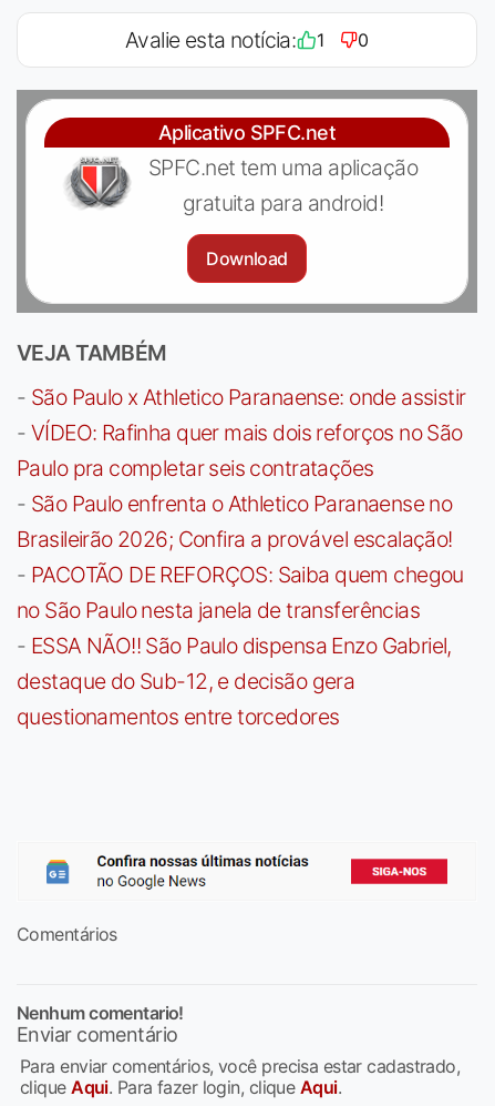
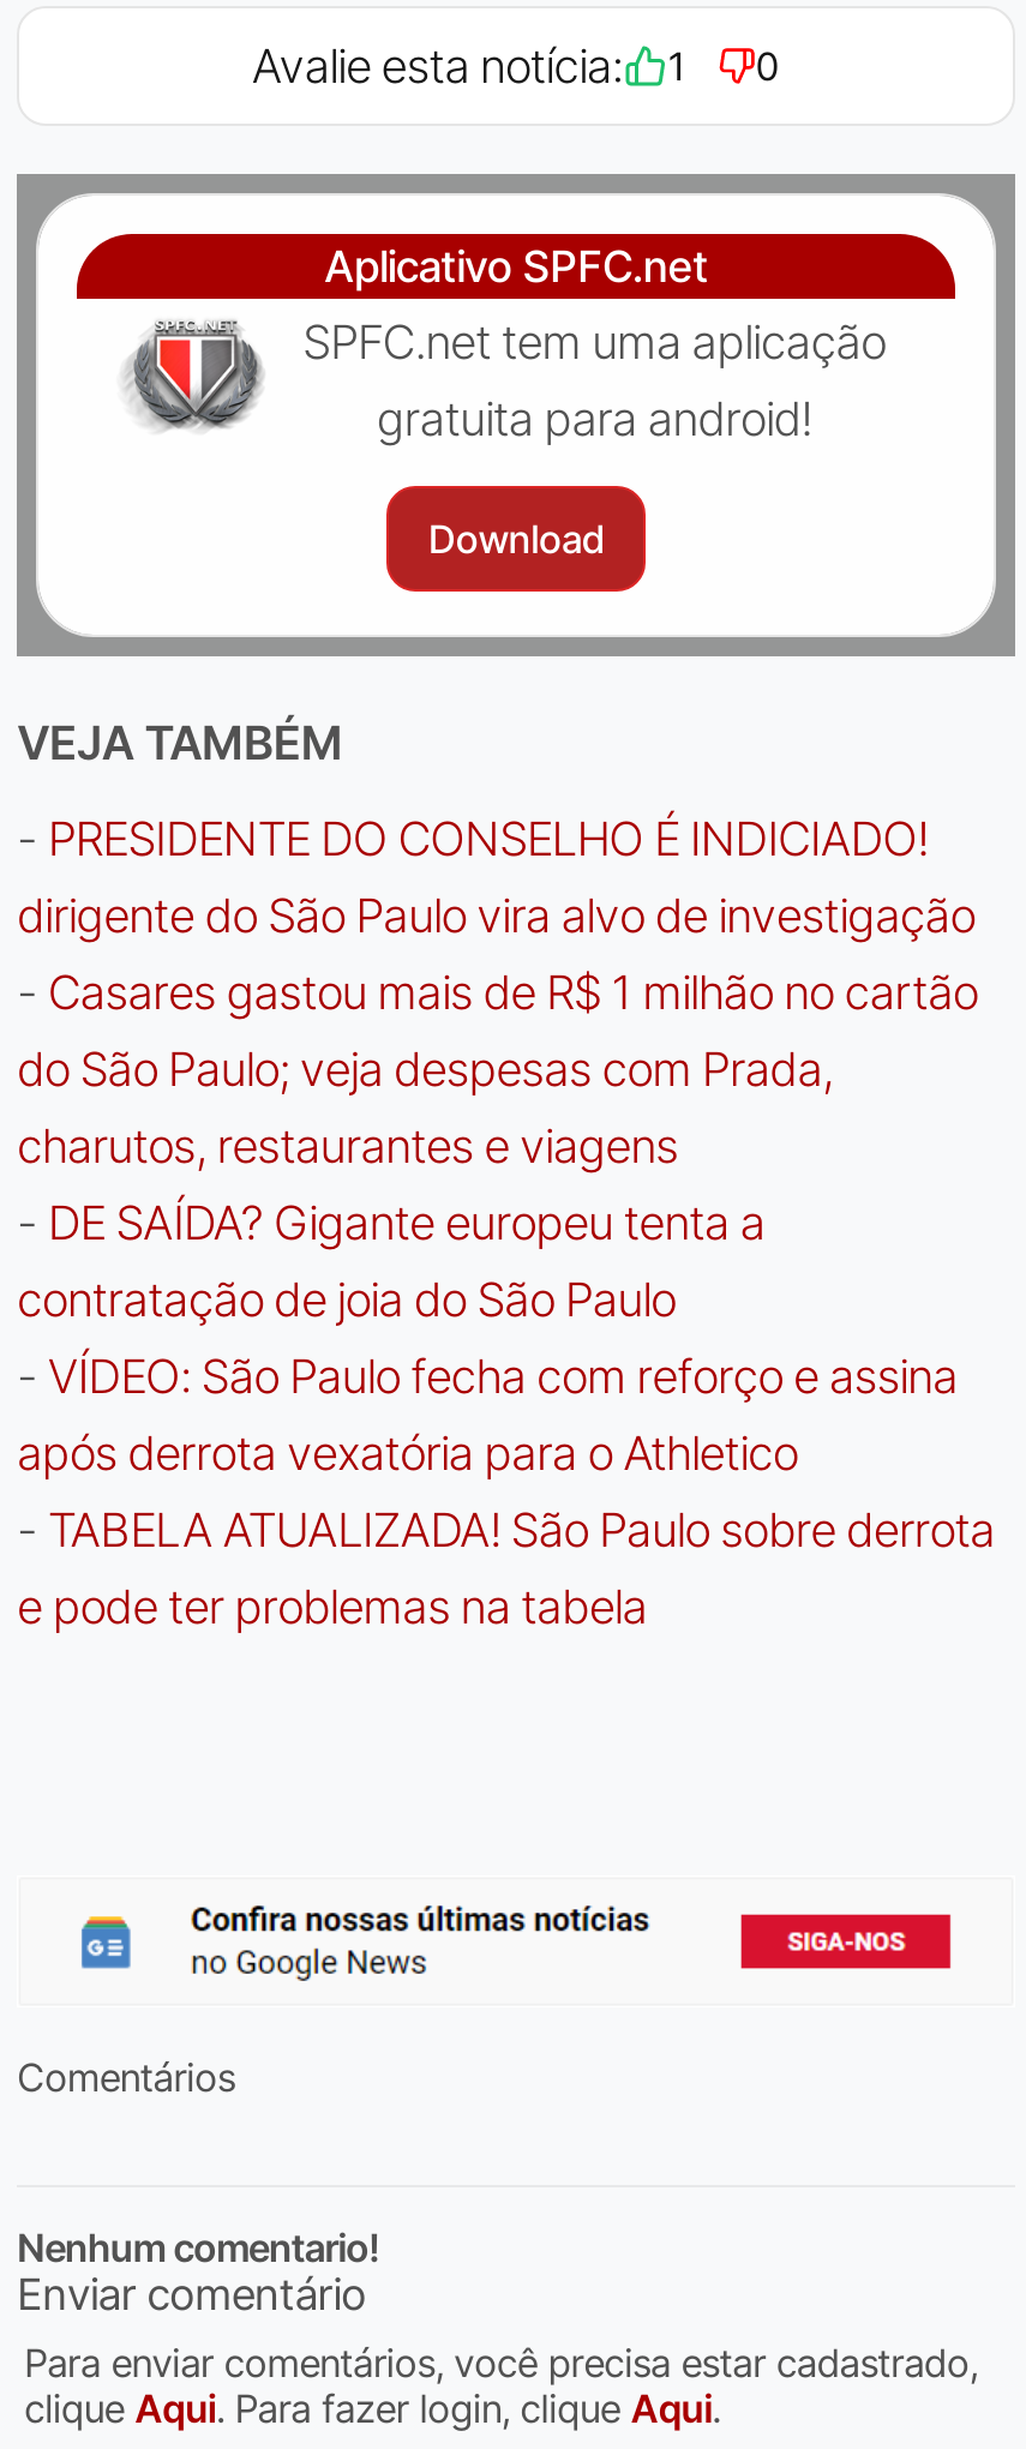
[17,383,466,729] - São Paulo x Athletico Paranaense: onde assistir | - VÍDEO: Rafinha quer mais dois reforços no São | Paulo pra completar seis contratações | - São Paulo enfrenta o Athletico Paranaense no | Brasileirão 2026; Confira a provável escalação! | - PACOTÃO DE REFORÇOS: Saiba quem chegou | no São Paulo nesta janela de transferências | - ESSA NÃO!! São Paulo dispensa Enzo Gabriel, | destaque do Sub-12, e decisão gera | questionamentos entre torcedores -> [17,809,995,1635] - PRESIDENTE DO CONSELHO É INDICIADO! | dirigente do São Paulo vira alvo de investigação | - Casares gastou mais de R$ 1 milhão no cartão | do São Paulo; veja despesas com Prada, | charutos, restaurantes e viagens | - DE SAÍDA? Gigante europeu tenta a | contratação de joia do São Paulo | - VÍDEO: São Paulo fecha com reforço e assina | após derrota vexatória para o Athletico | - TABELA ATUALIZADA! São Paulo sobre derrota | e pode ter problemas na tabela

